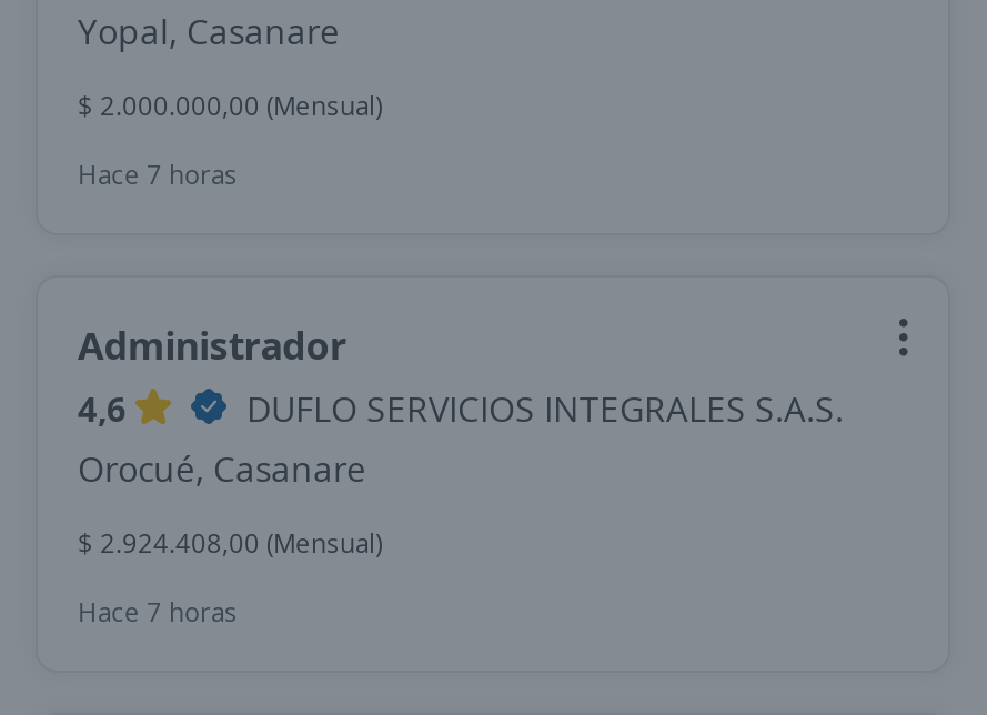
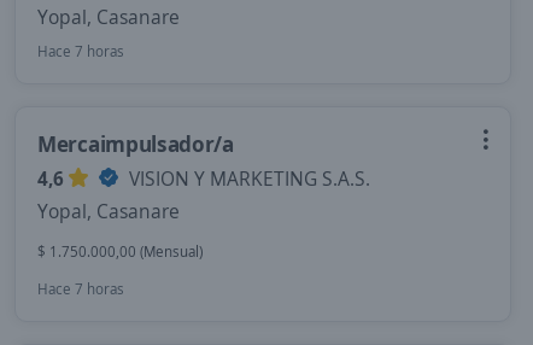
[78,87,382,124] $ 2.000.000,00 (Mensual) -> none
[78,318,347,371] Administrador -> [37,129,234,158] Mercaimpulsador/a
[238,384,844,433] DUFLO SERVICIOS INTEGRALES S.A.S. -> [124,165,370,192] VISION Y MARKETING S.A.S.
[78,444,366,493] Orocué, Casanare -> [37,198,180,224] Yopal, Casanare
[78,524,382,562] $ 2.924.408,00 (Mensual) -> [37,241,203,262] $ 1.750.000,00 (Mensual)

